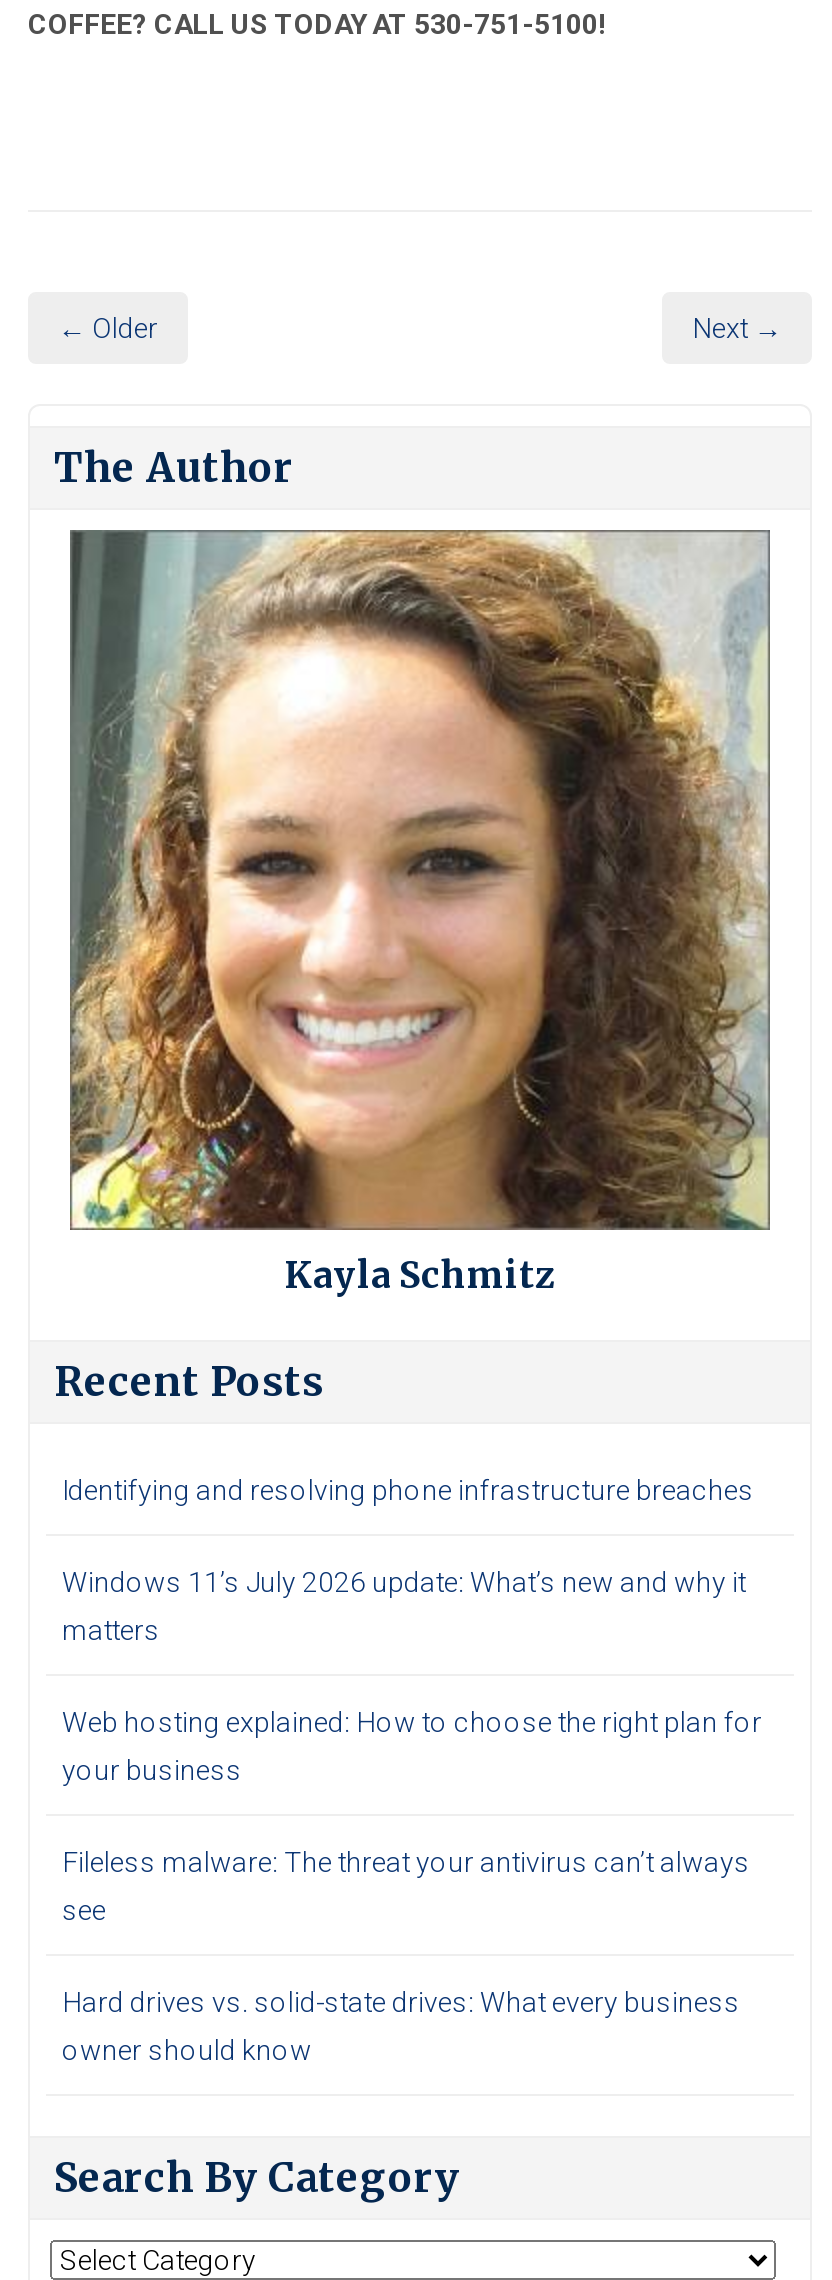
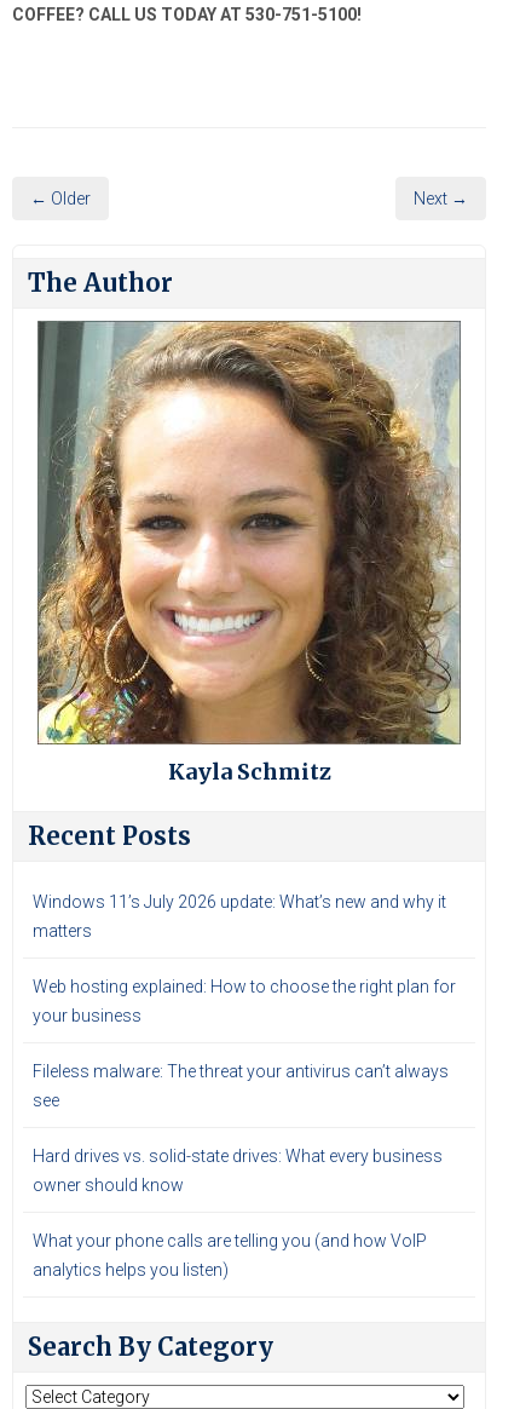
[62,1474,754,1506] Identifying and resolving phone infrastructure breaches -> none
moved [62,1566,762,2066] -> [33,892,456,1195]: Windows 11’s July 2026 update: What’s new and why it | matters | Web hosting explained: How to choose the right plan for | your business | Fileless malware: The threat your antivirus can’t always | see | Hard drives vs. solid-state drives: What every business | owner should know
none -> [33,1231,427,1279] What your phone calls are telling you (and how VoIP | analytics helps you listen)

